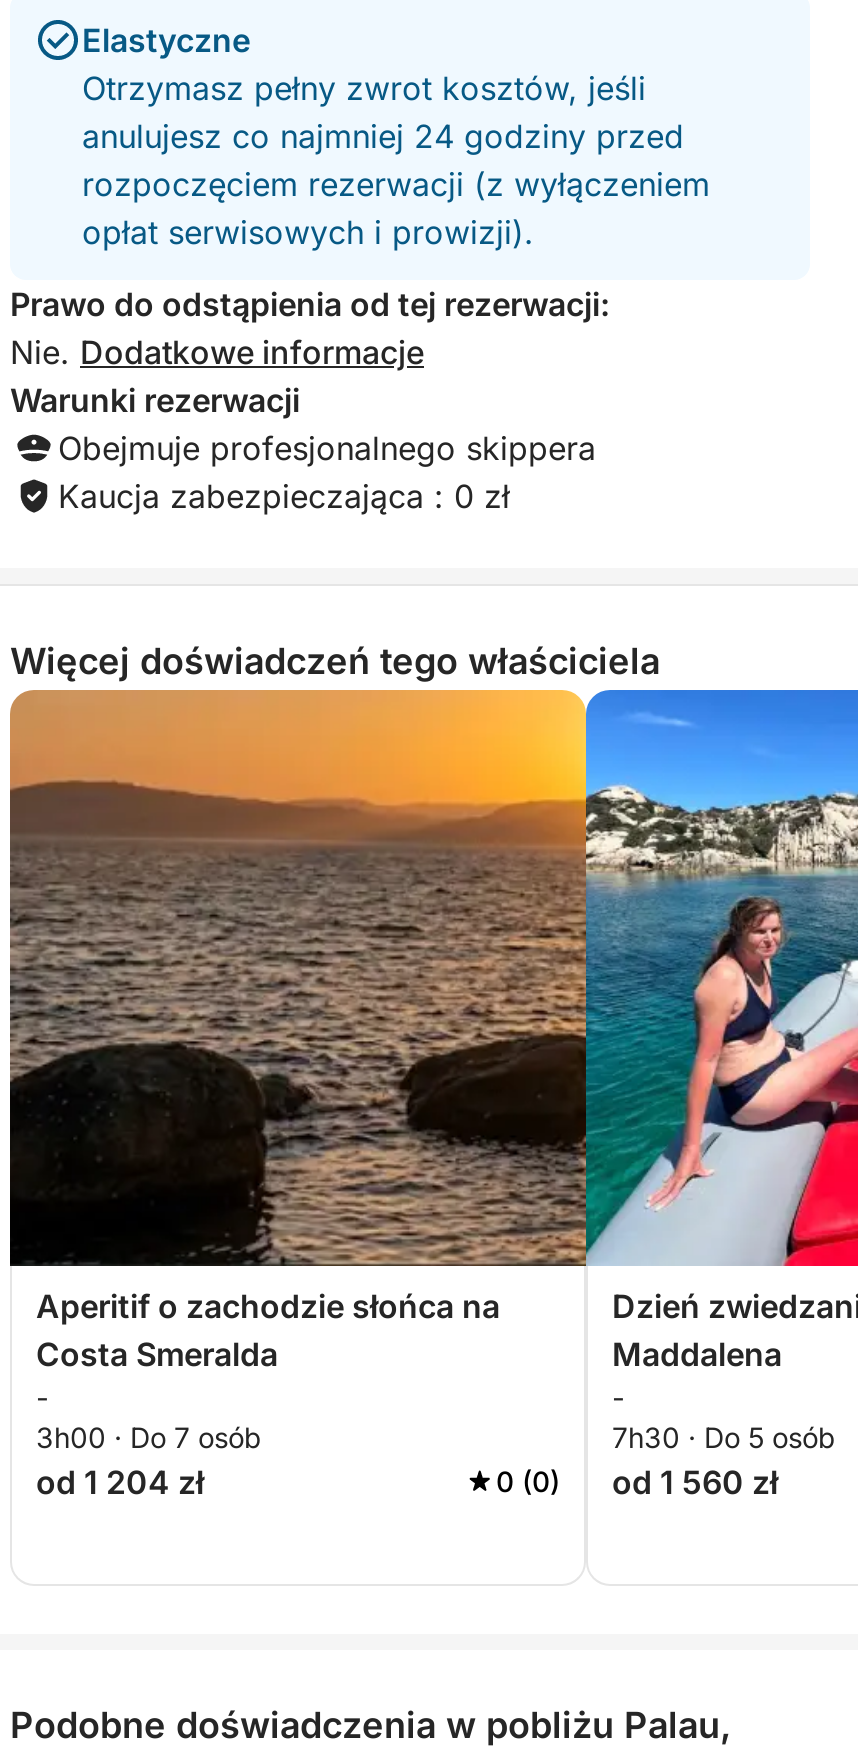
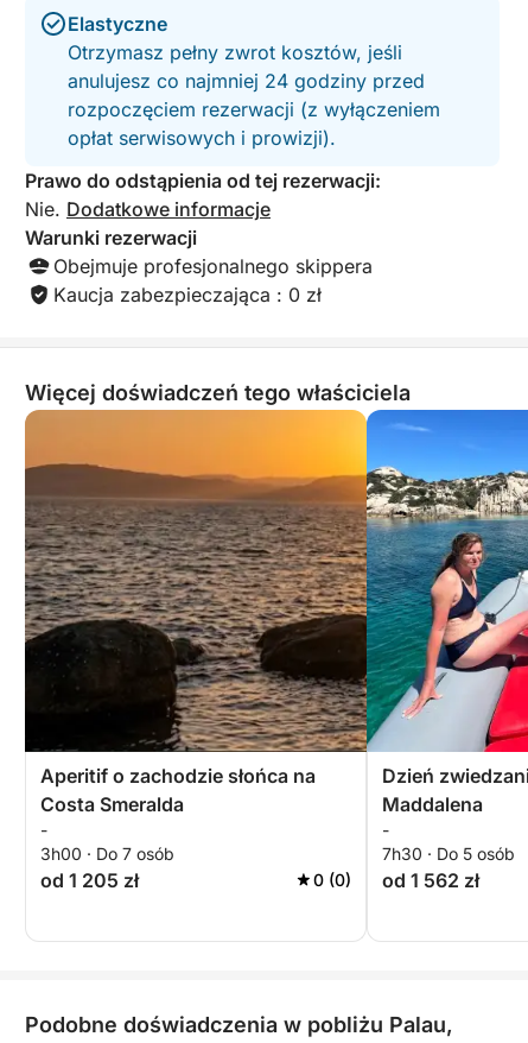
[36,1462,204,1502] od 1 204 zł -> [40,868,139,892] od 1 205 zł
[496,1462,778,1502] 0 (0) od 1 560 zł -> [313,868,479,892] 0 (0) od 1 562 zł

